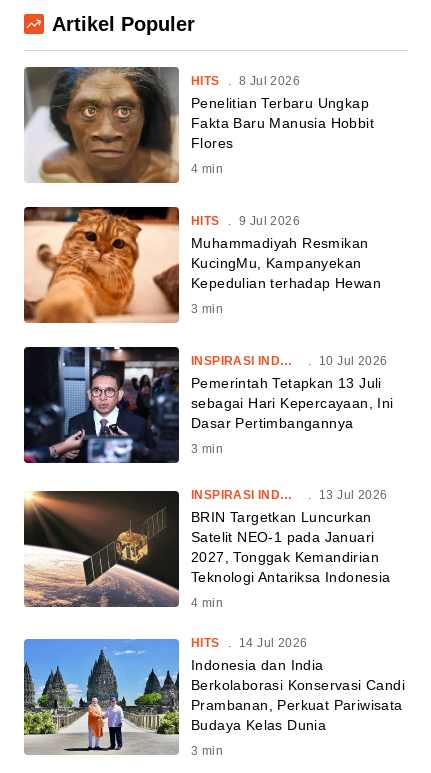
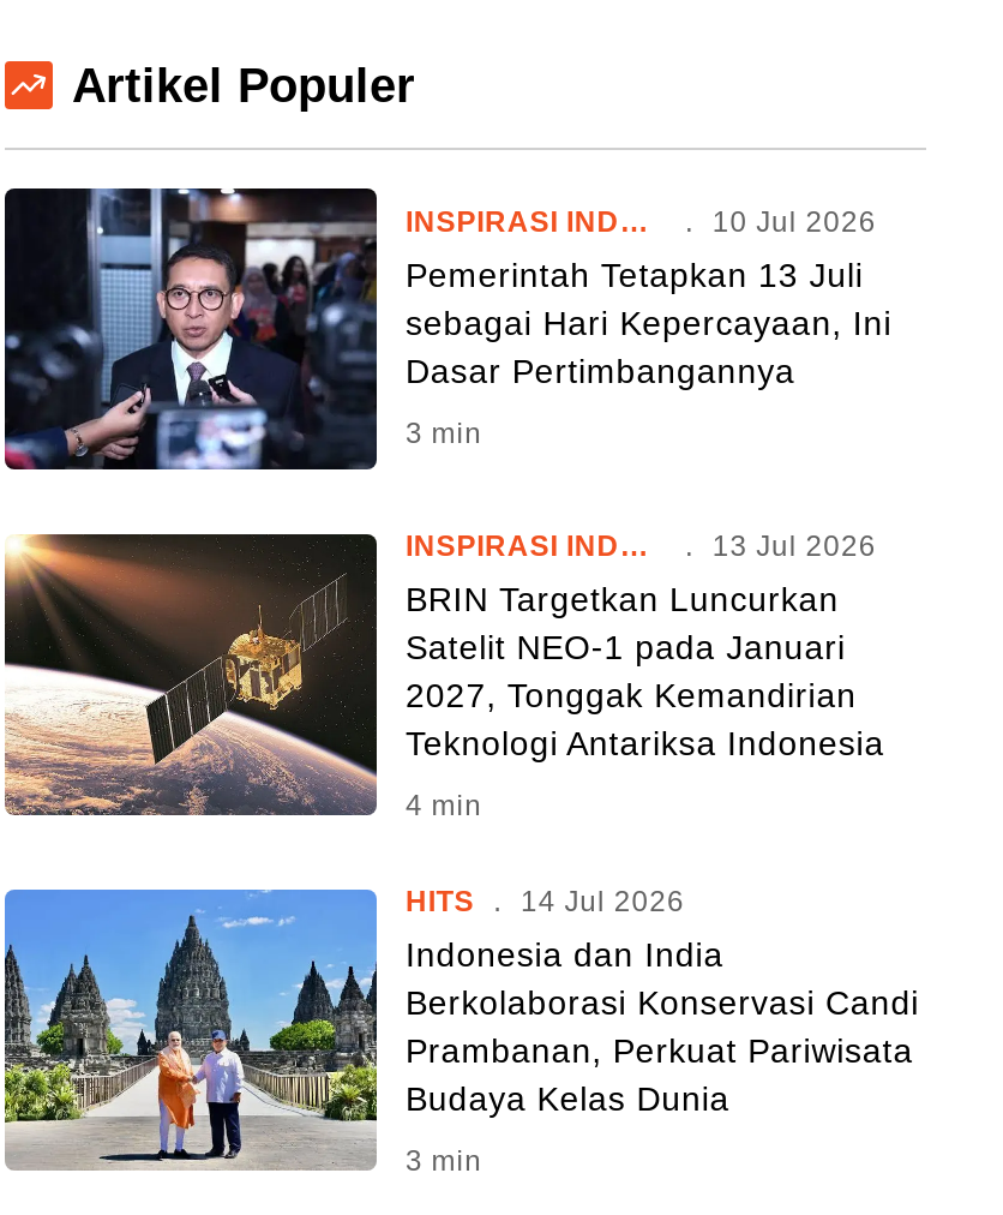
[23,66,374,184] [image] | HITS . 8 Jul 2026 | Penelitian Terbaru Ungkap | Fakta Baru Manusia Hobbit | Flores | 4 min -> none
[23,206,381,324] [image] | HITS . 9 Jul 2026 | Muhammadiyah Resmikan | KucingMu, Kampanyekan | Kepedulian terhadap Hewan | 3 min -> none

